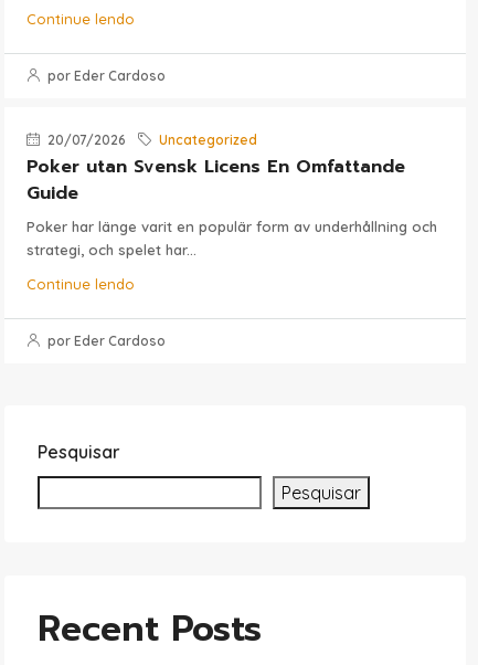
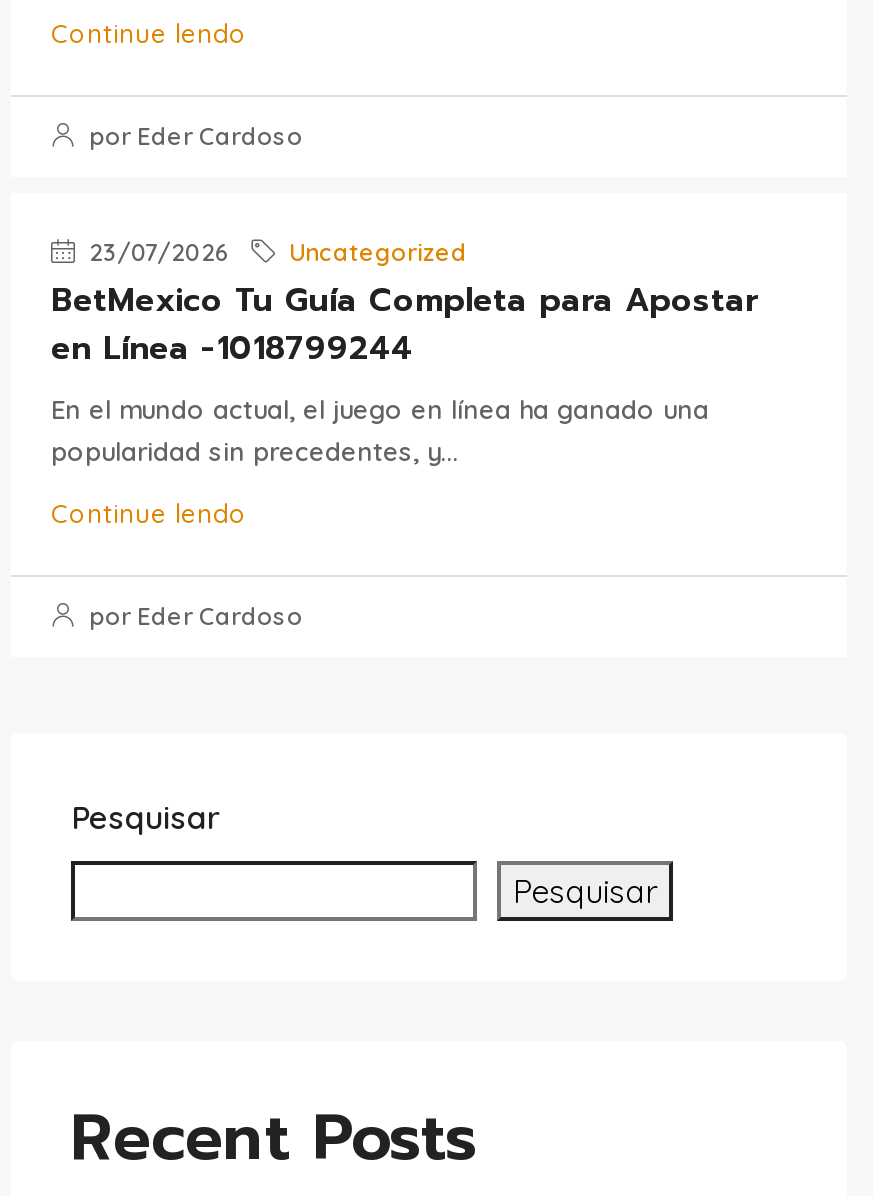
[44,131,257,148] 20/07/2026 Uncategorized -> [83,237,467,267] 23/07/2026 Uncategorized
[26,154,437,258] Poker utan Svensk Licens En Omfattande | Guide | Poker har länge varit en populär form av underhållning och | strategi, och spelet har... -> [51,277,759,467] BetMexico Tu Guía Completa para Apostar | en Línea -1018799244 | En el mundo actual, el juego en línea ha ganado una | popularidad sin precedentes, y...

